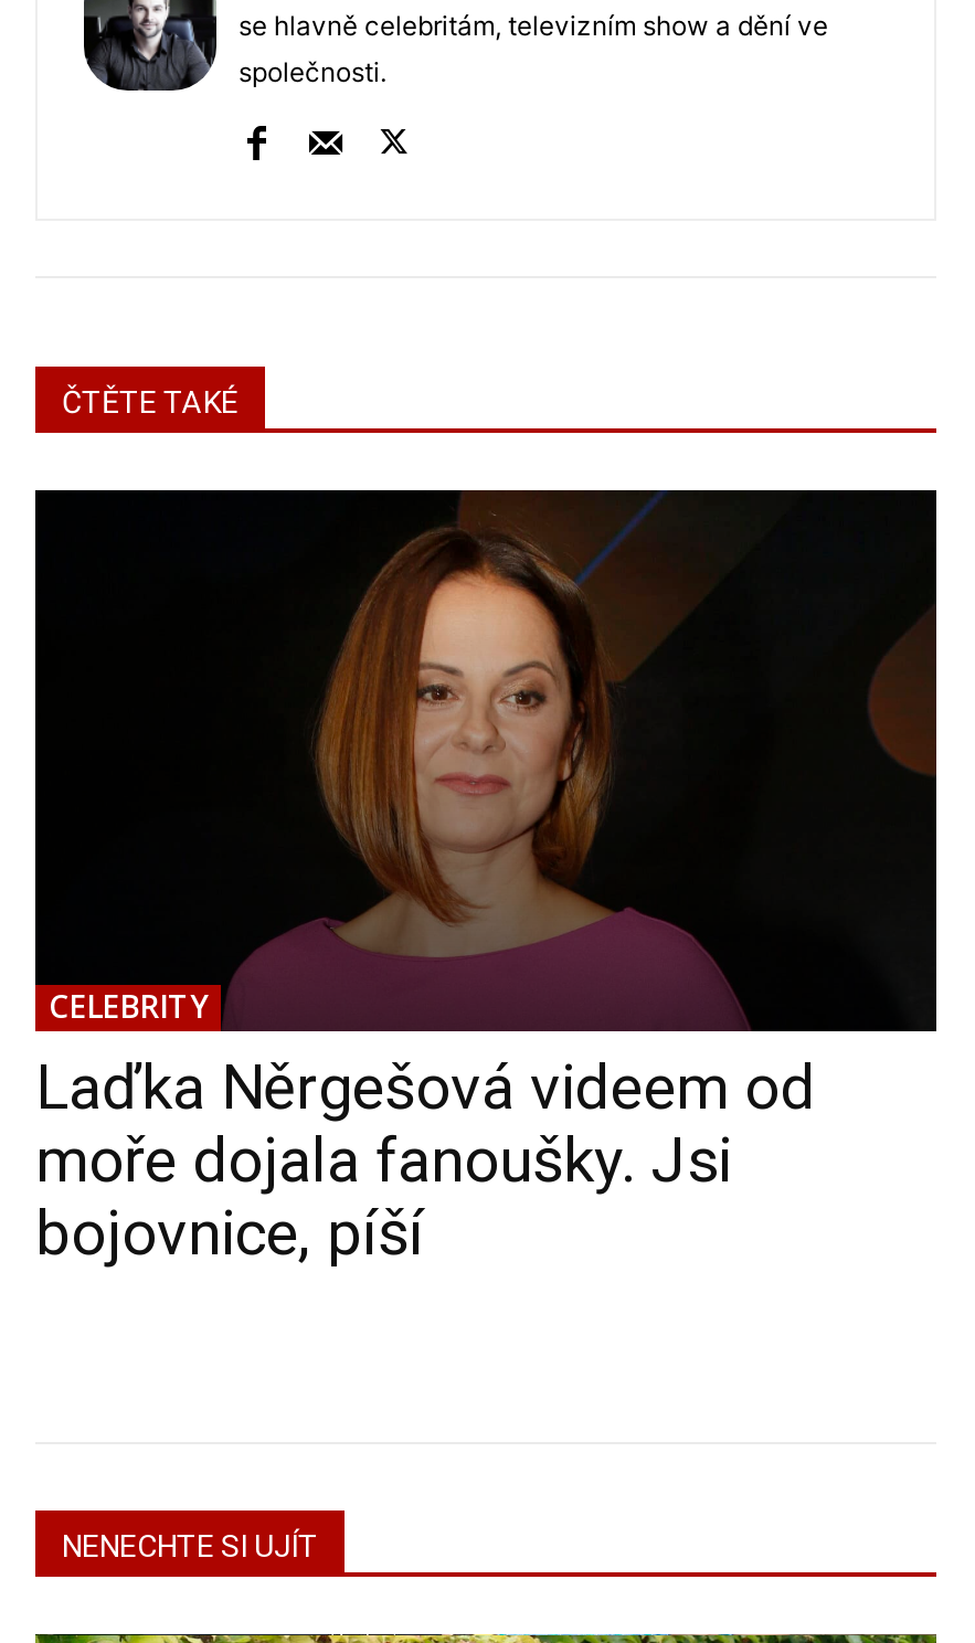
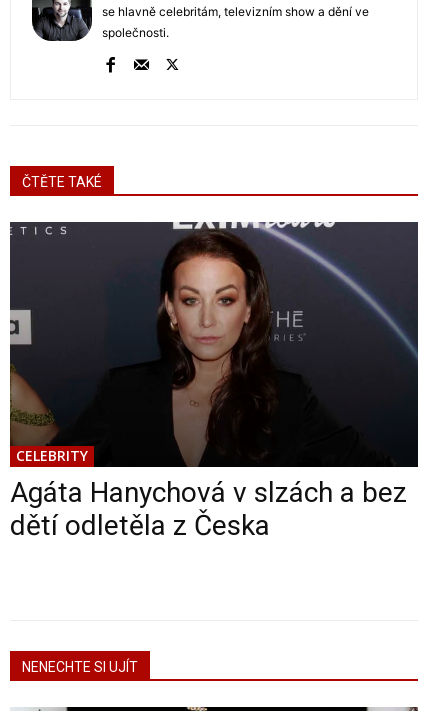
[35,488,936,1269] [image] | Laďka Něrgešová videem od | moře dojala fanoušky. Jsi | bojovnice, píší -> [9,221,418,542] [image] | Agáta Hanychová v slzách a bez | dětí odletěla z Česka

